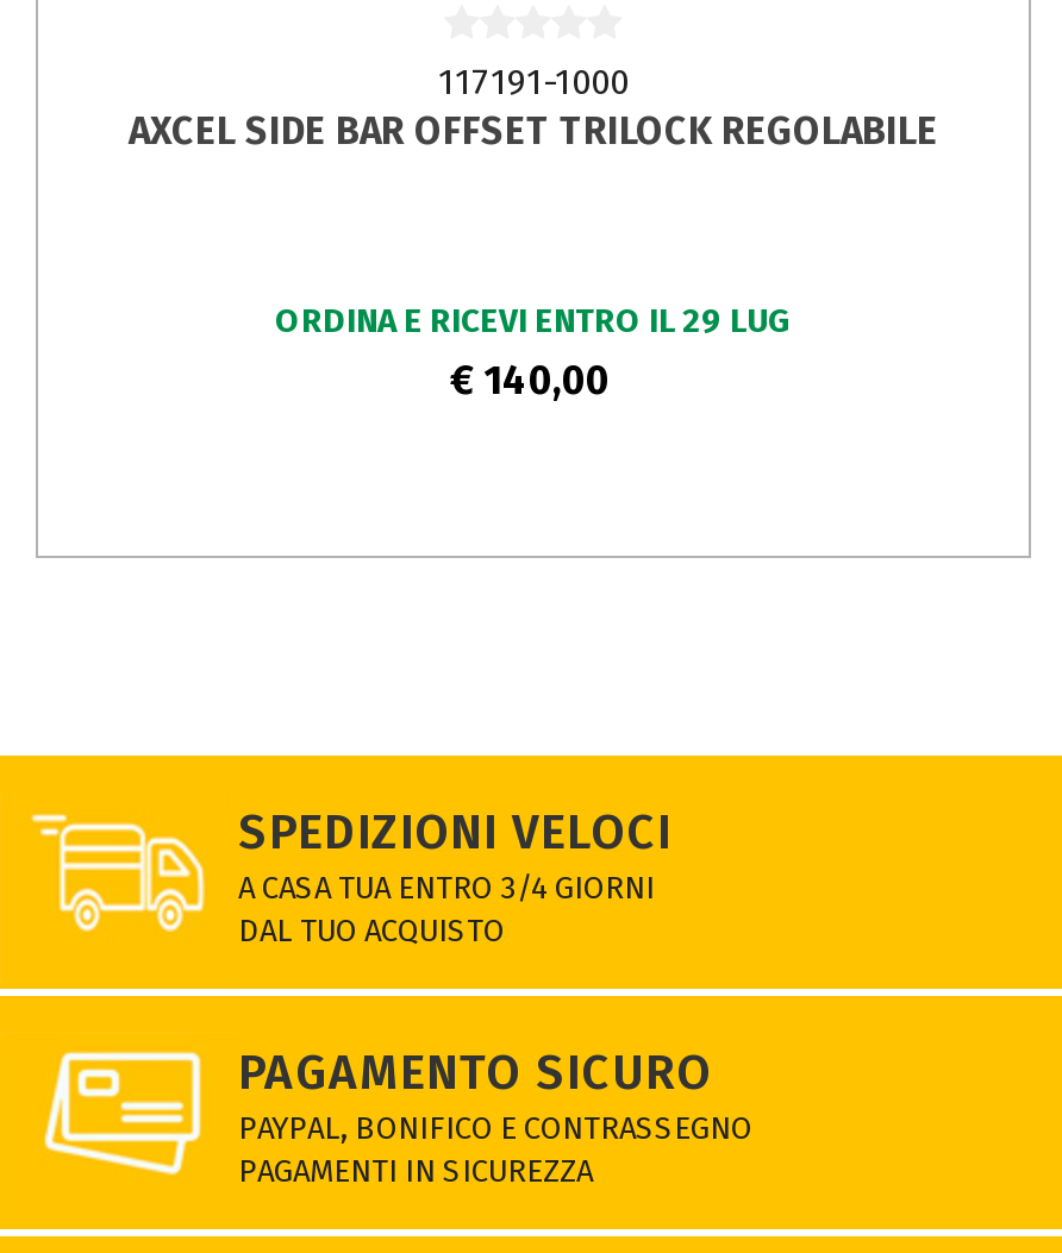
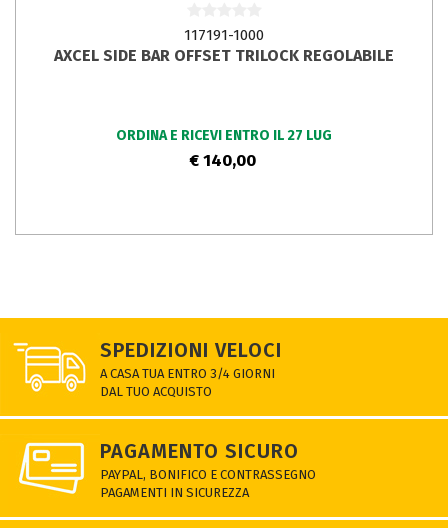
[275,301,792,342] ORDINA E RICEVI ENTRO IL 29 LUG -> [116,127,332,144] ORDINA E RICEVI ENTRO IL 27 LUG

